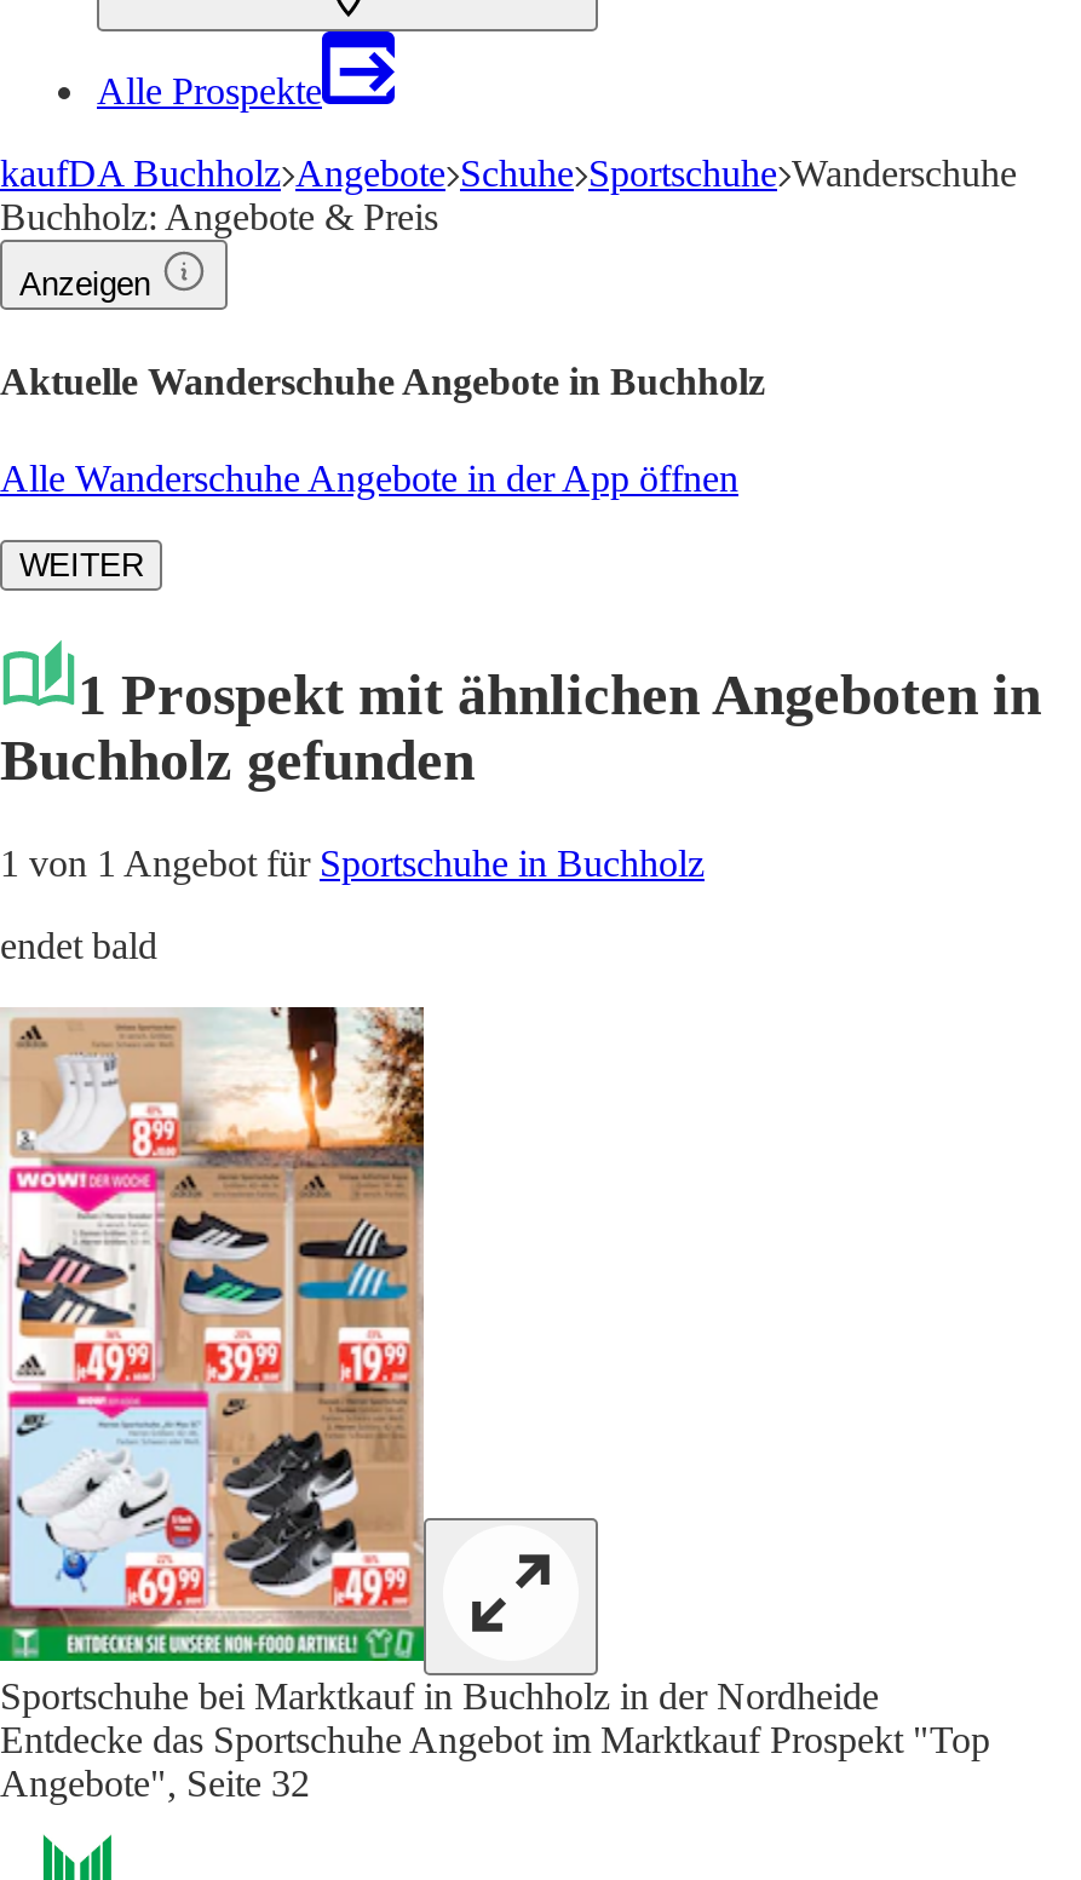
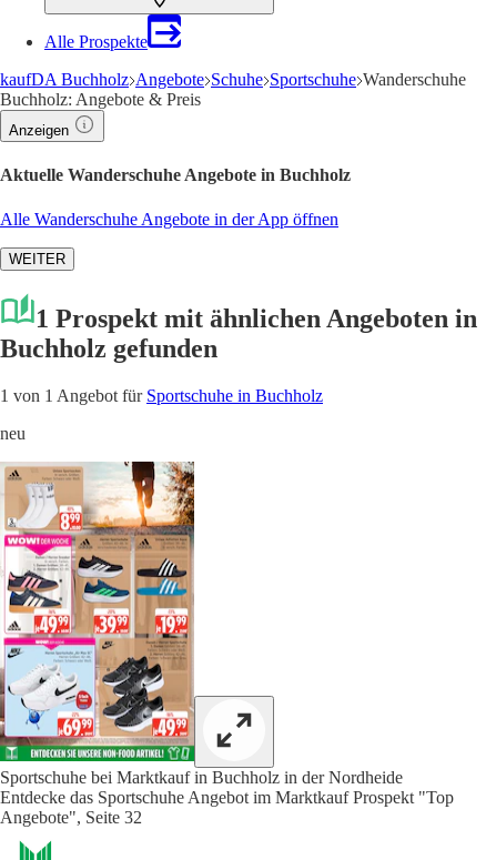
[0,926,157,967] endet bald -> [0,424,26,443] neu

